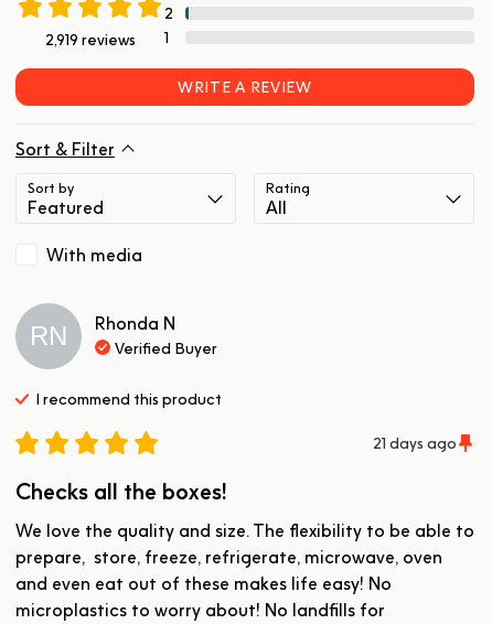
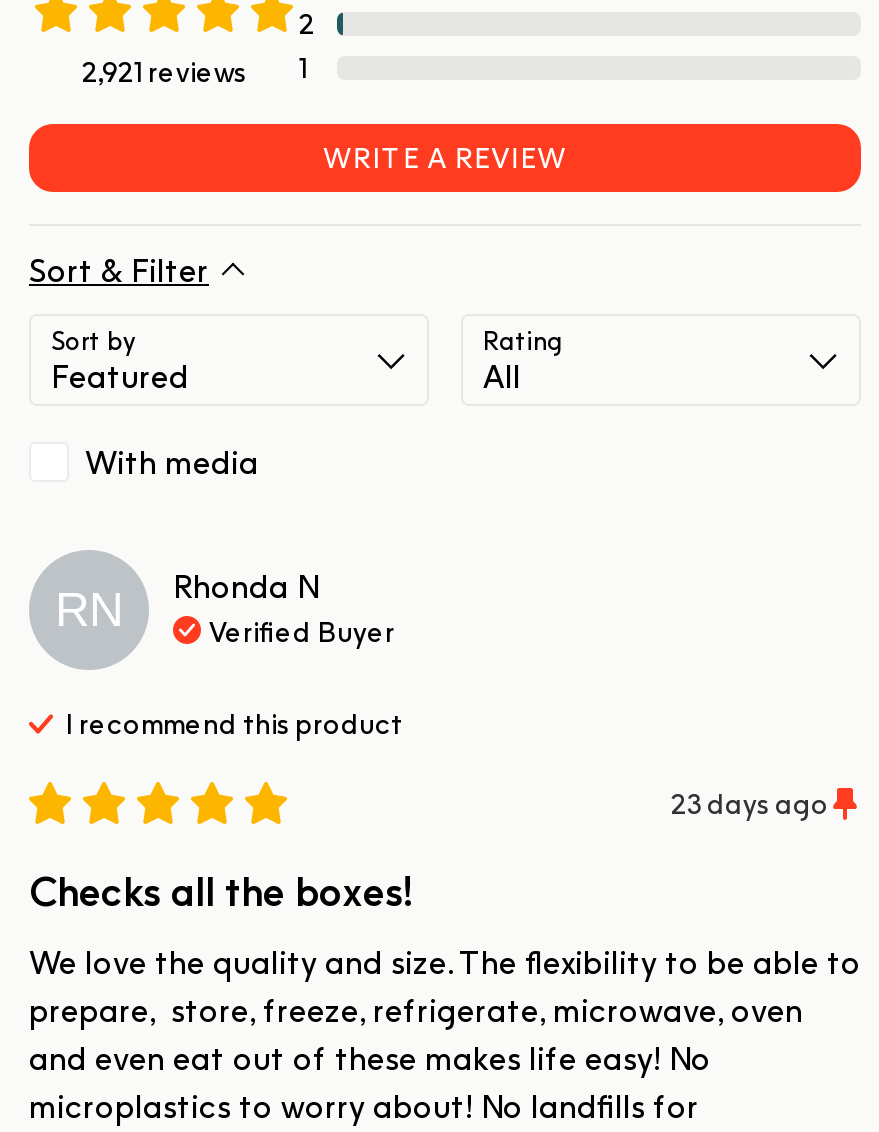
[45,28,169,49] 2,919 reviews 1 -> [82,51,307,89] 2,921 reviews 1
[373,434,457,452] 21 days ago -> [671,787,829,821] 23 days ago

